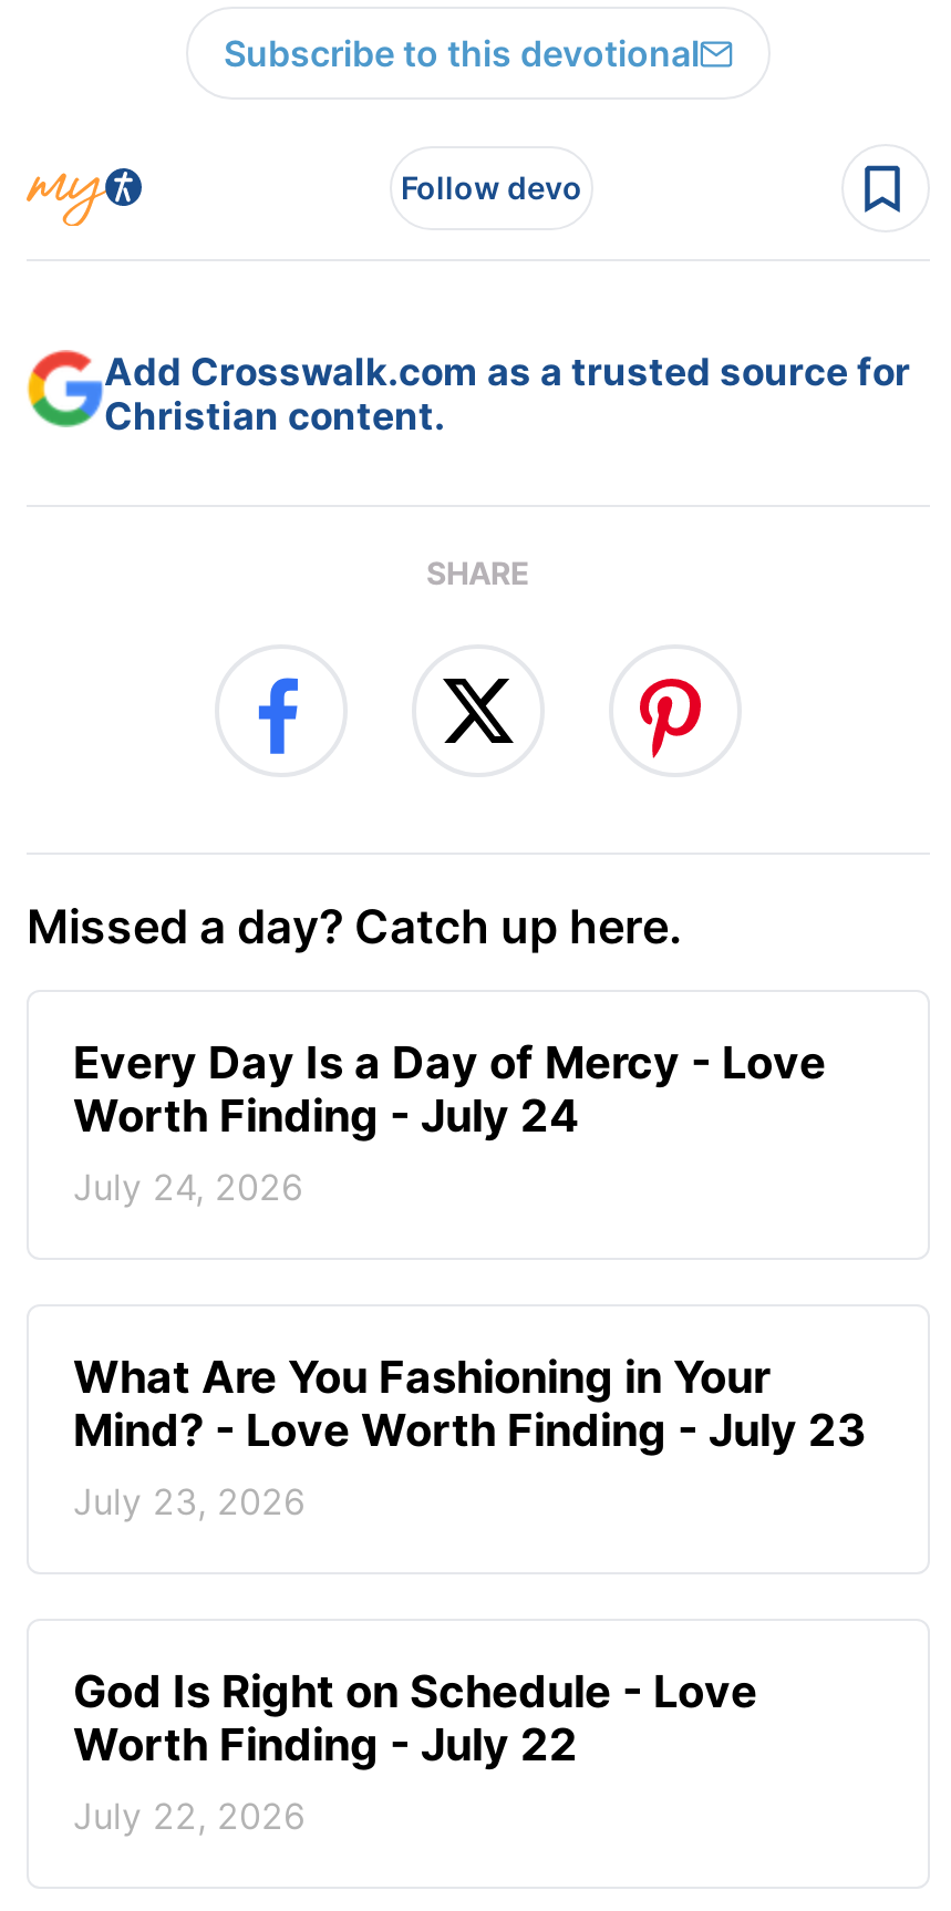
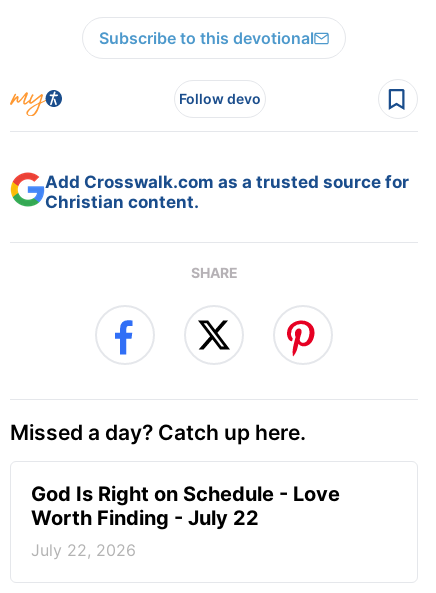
[73,1036,826,1209] Every Day Is a Day of Mercy - Love | Worth Finding - July 24 | July 24, 2026 -> none
[73,1351,866,1523] What Are You Fashioning in Your | Mind? - Love Worth Finding - July 23 | July 23, 2026 -> none

